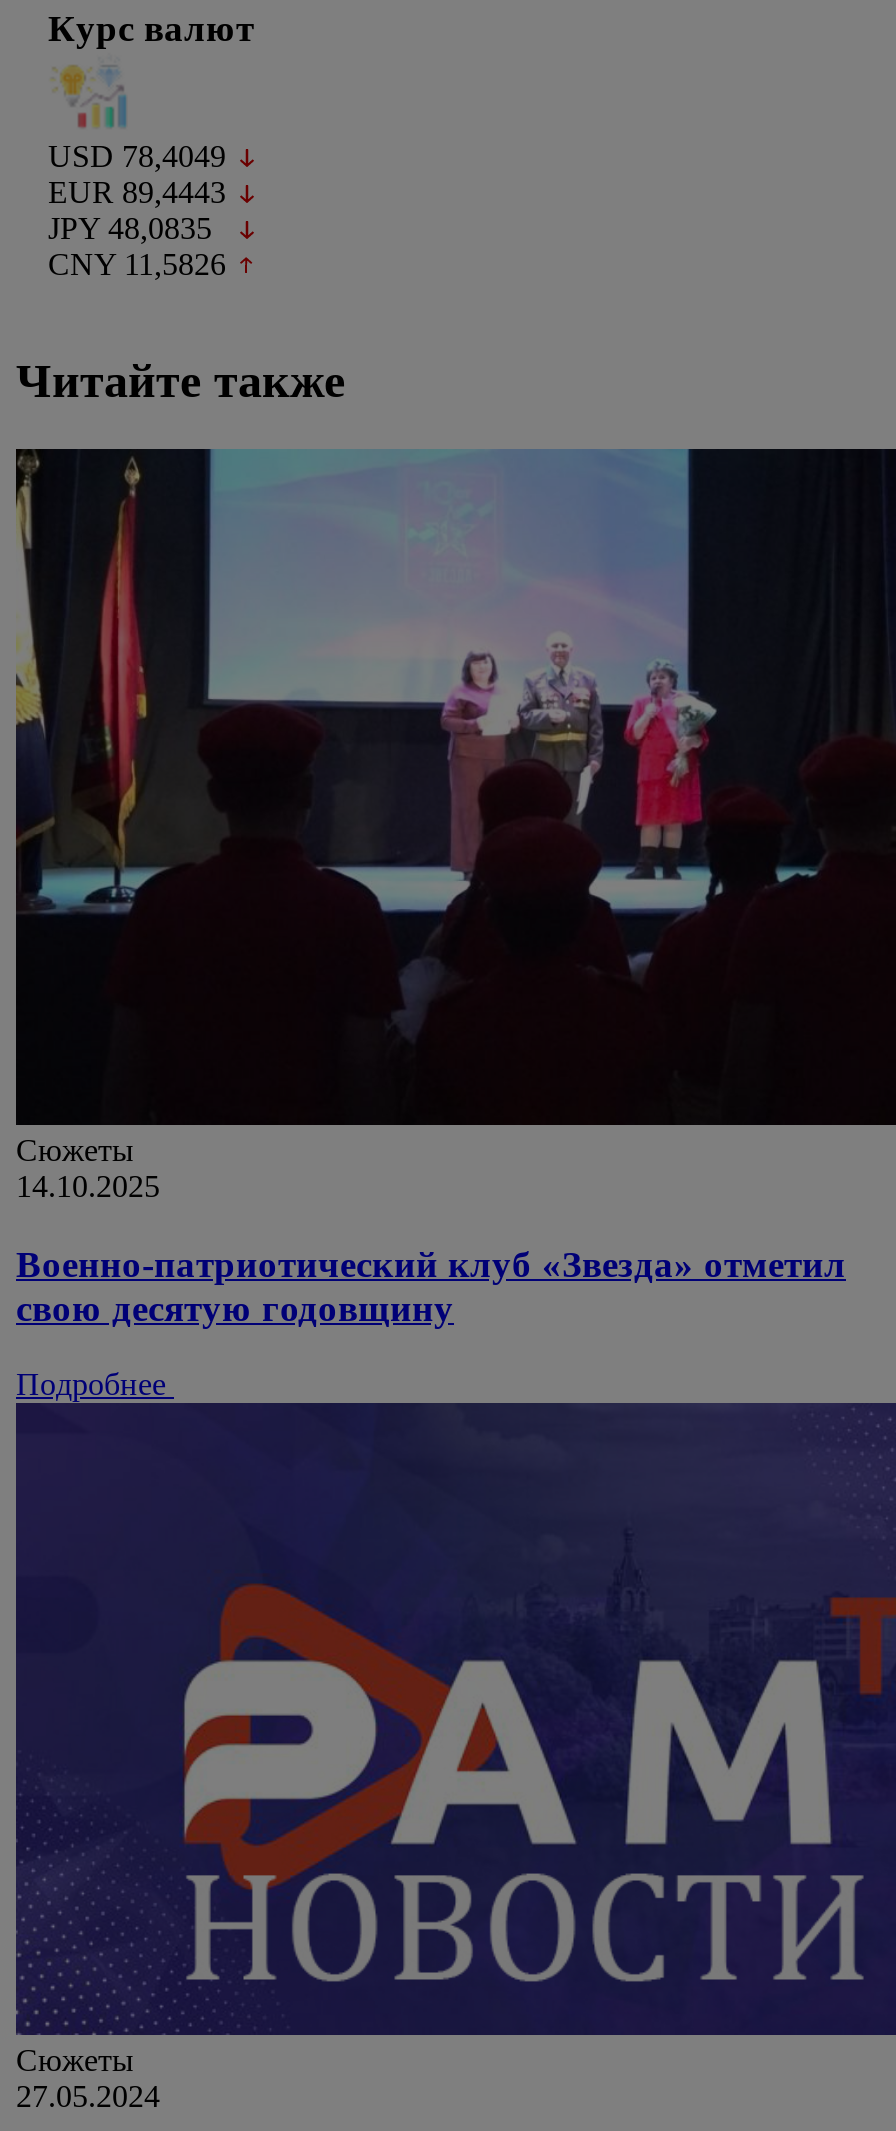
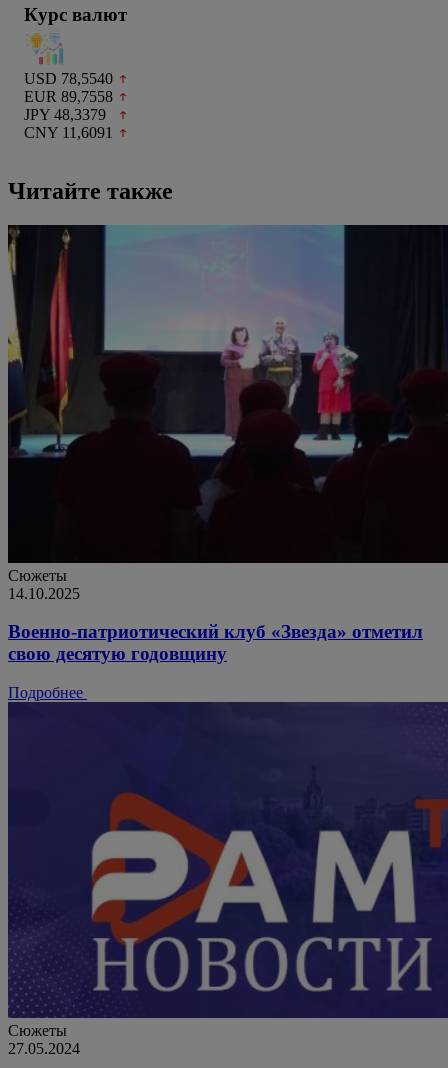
[48,140,226,174] USD 78,4049 -> [24,70,113,87] USD 78,5540
[48,176,226,210] EUR 89,4443 -> [24,88,113,105] EUR 89,7558
[48,212,212,246] JPY 48,0835 -> [24,106,106,123] JPY 48,3379
[48,248,226,282] CNY 11,5826 -> [24,124,113,141] CNY 11,6091

